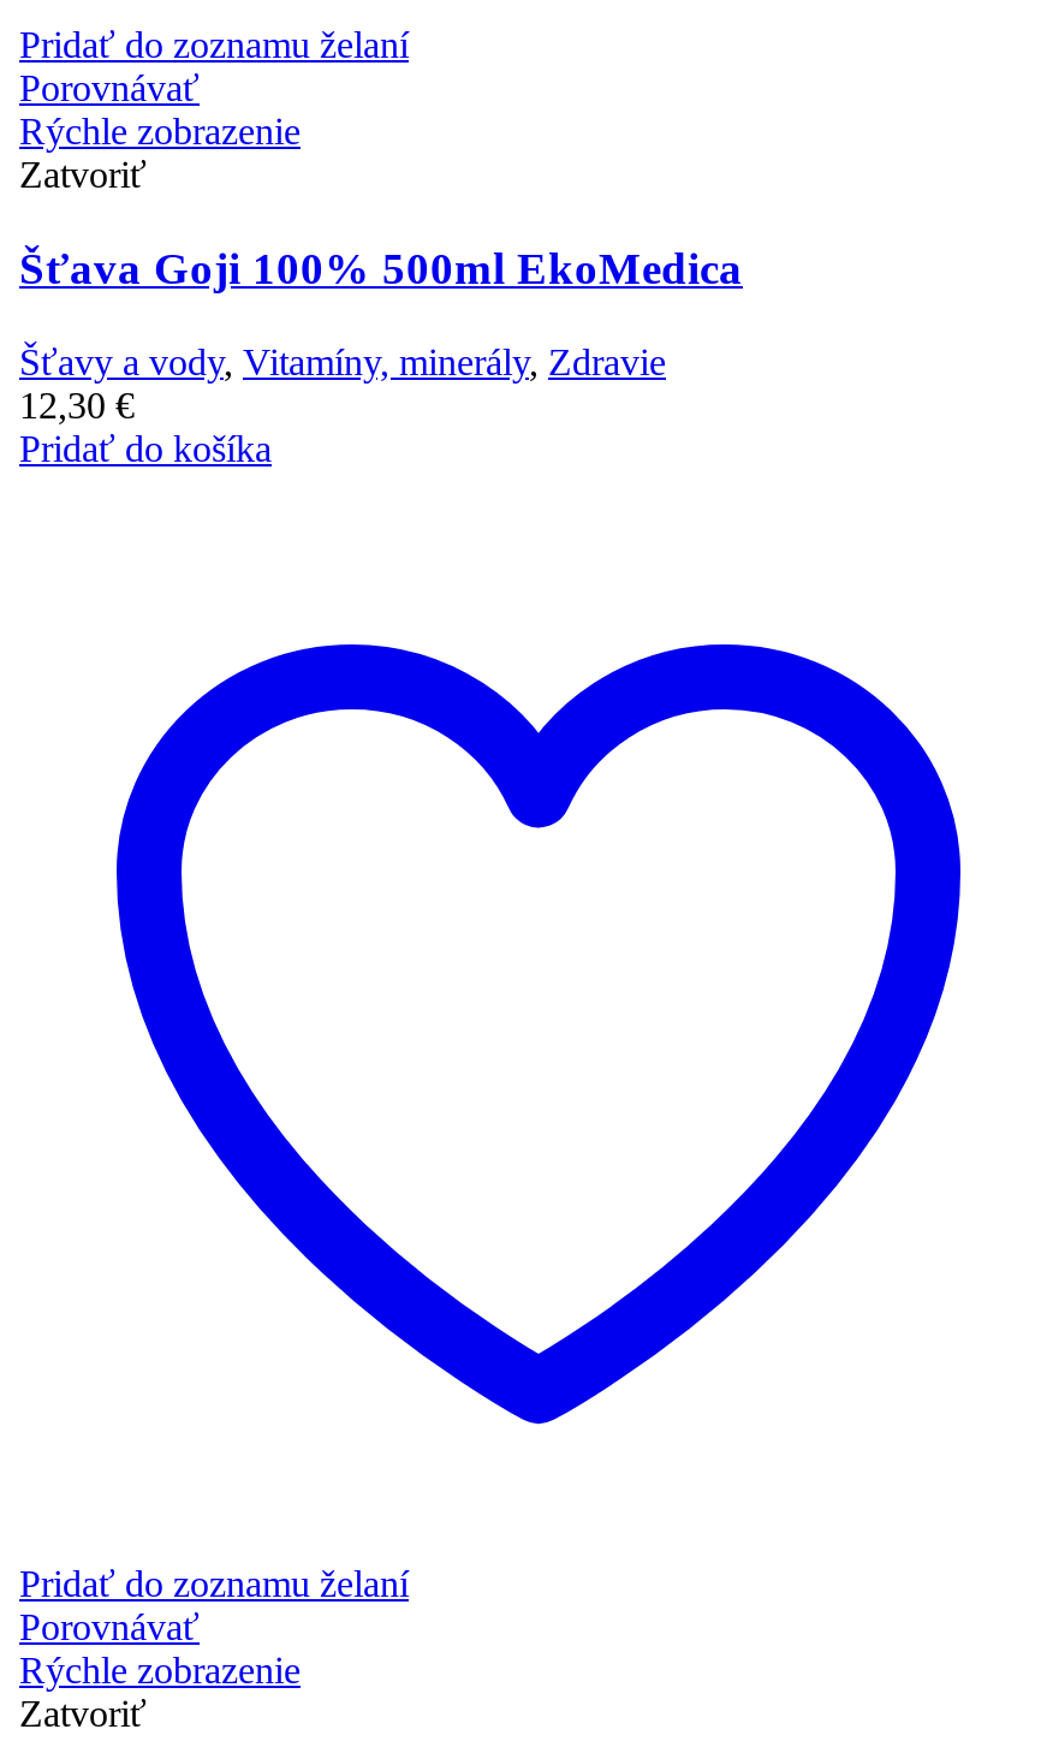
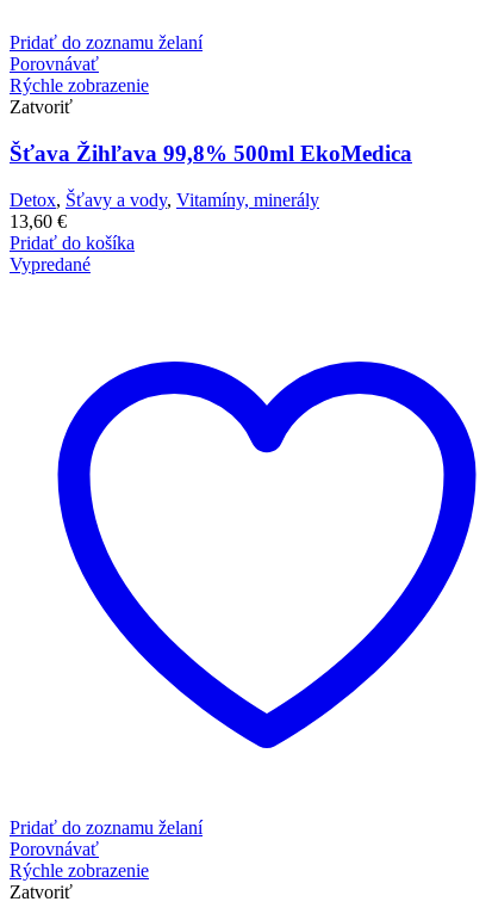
[19,243,743,293] Šťava Goji 100% 500ml EkoMedica -> [10,141,412,166] Šťava Žihľava 99,8% 500ml EkoMedica
[19,341,666,425] Šťavy a vody, Vitamíny, minerály, Zdravie | 12,30 € -> [10,189,319,231] Detox, Šťavy a vody, Vitamíny, minerály | 13,60 €
none -> [10,254,91,274] Vypredané

